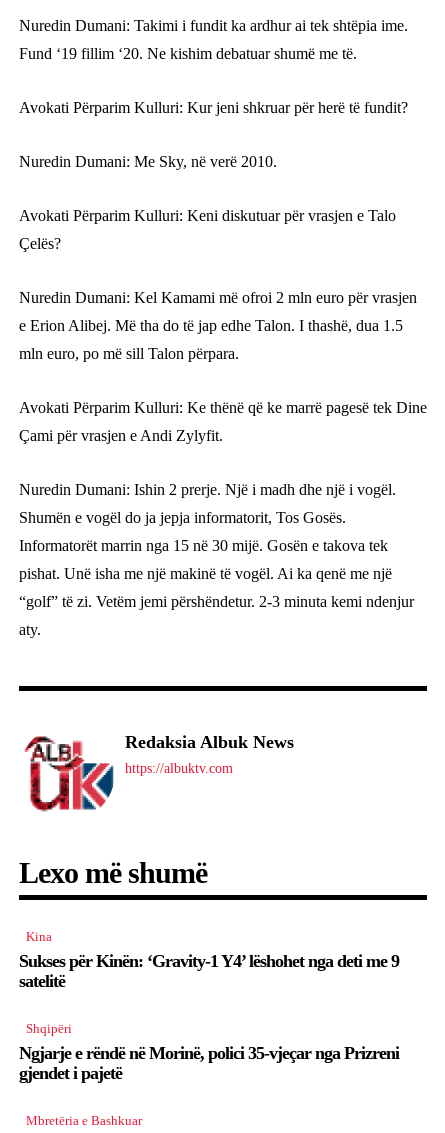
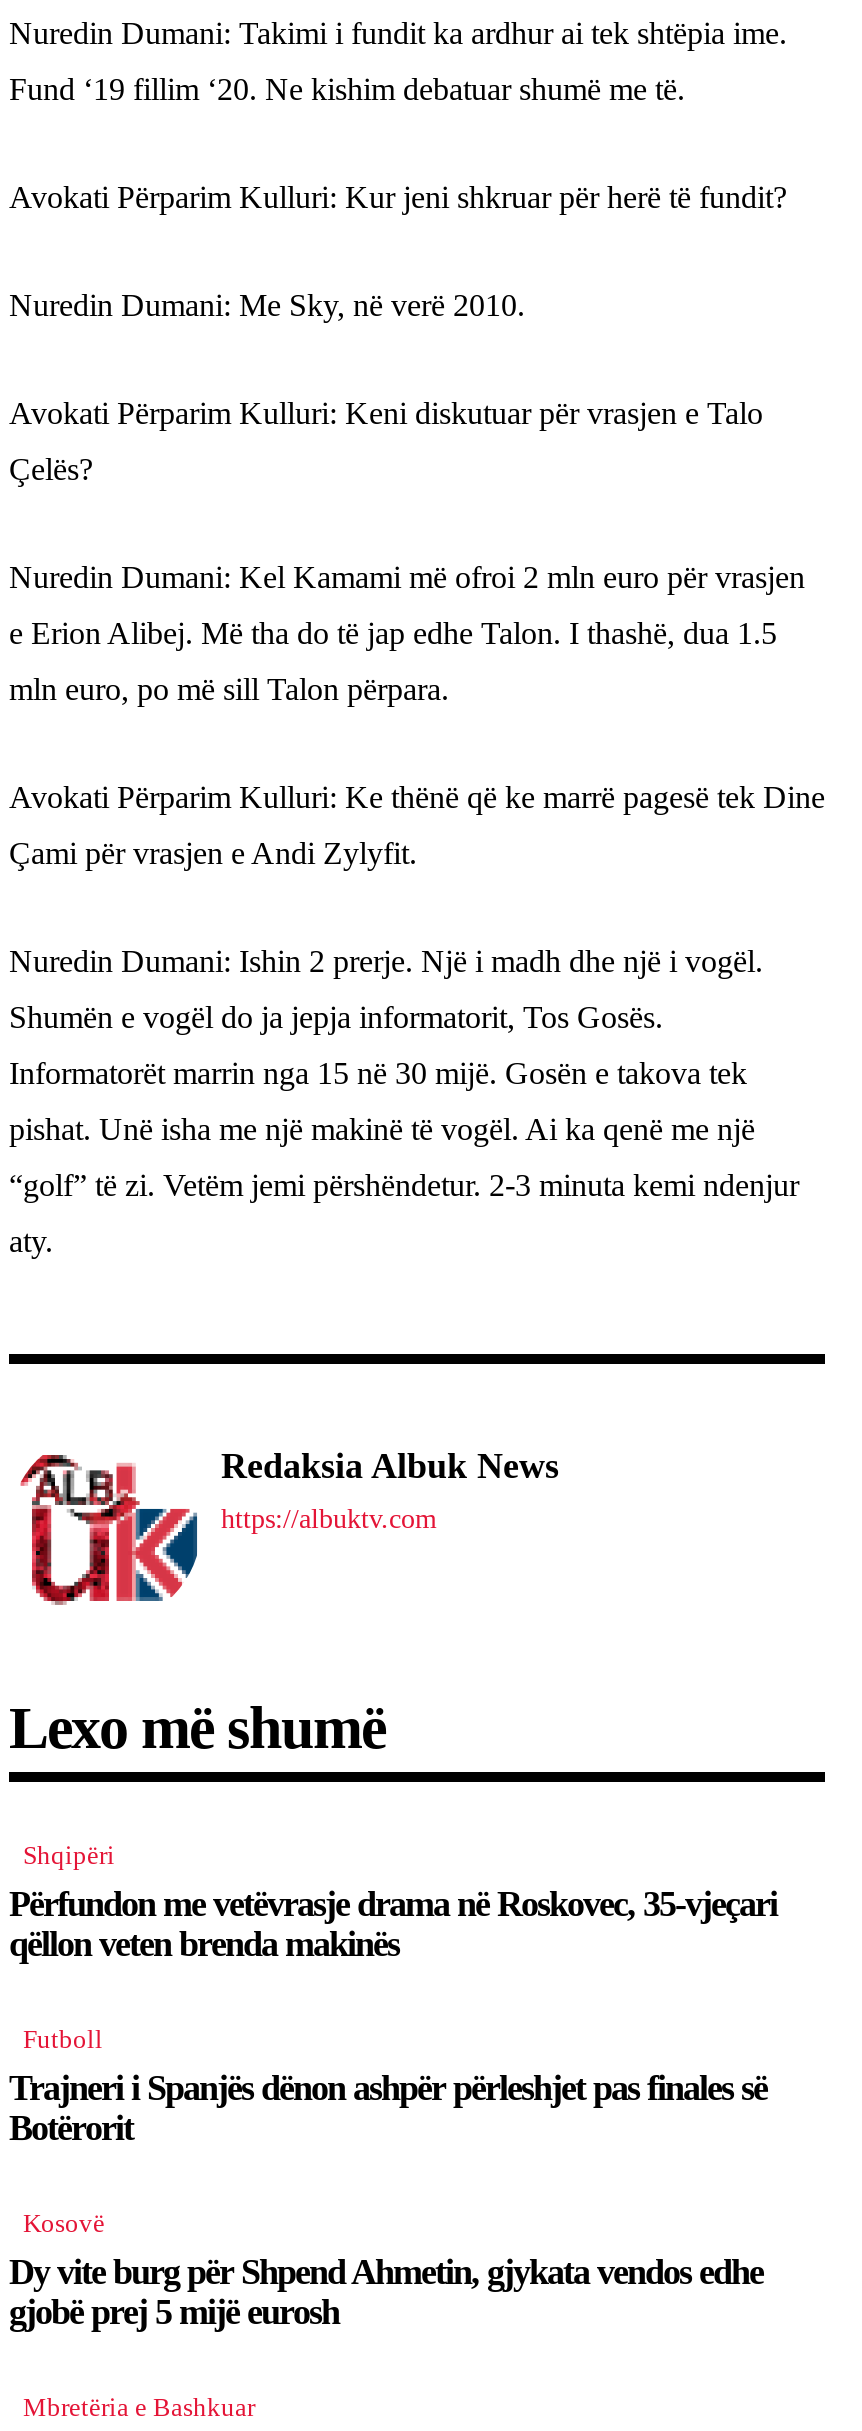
[19,929,399,991] Kina | Sukses për Kinën: ‘Gravity-1 Y4’ lëshohet nga deti me 9 | satelitë -> none
moved [26,1021,72,1036] -> [23,1840,115,1870]: Shqipëri
[19,1043,399,1083] Ngjarje e rëndë në Morinë, polici 35-vjeçar nga Prizreni | gjendet i pajetë -> [9,1883,777,2331] Përfundon me vetëvrasje drama në Roskovec, 35-vjeçari | qëllon veten brenda makinës | Futboll | Trajneri i Spanjës dënon ashpër përleshjet pas finales së | Botërorit | Kosovë | Dy vite burg për Shpend Ahmetin, gjykata vendos edhe | gjobë prej 5 mijë eurosh

